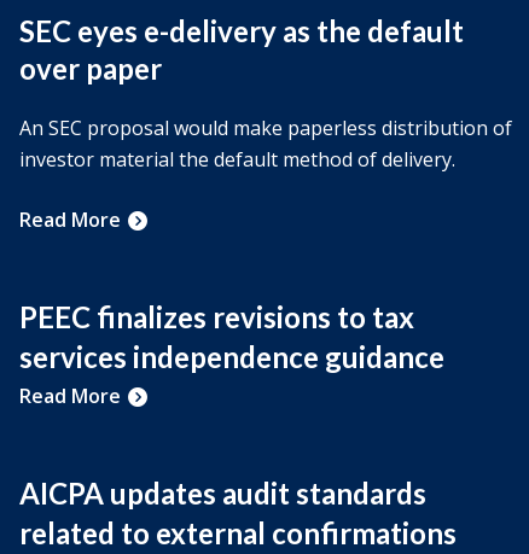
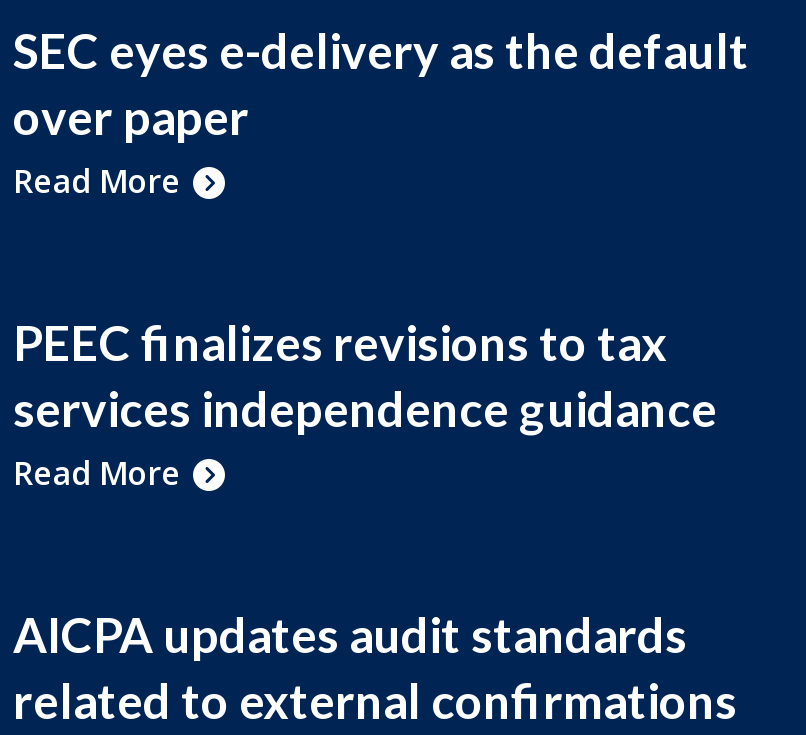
[19,115,512,173] An SEC proposal would make paperless distribution of | investor material the default method of delivery. -> none

